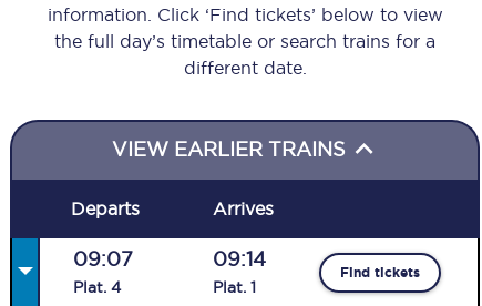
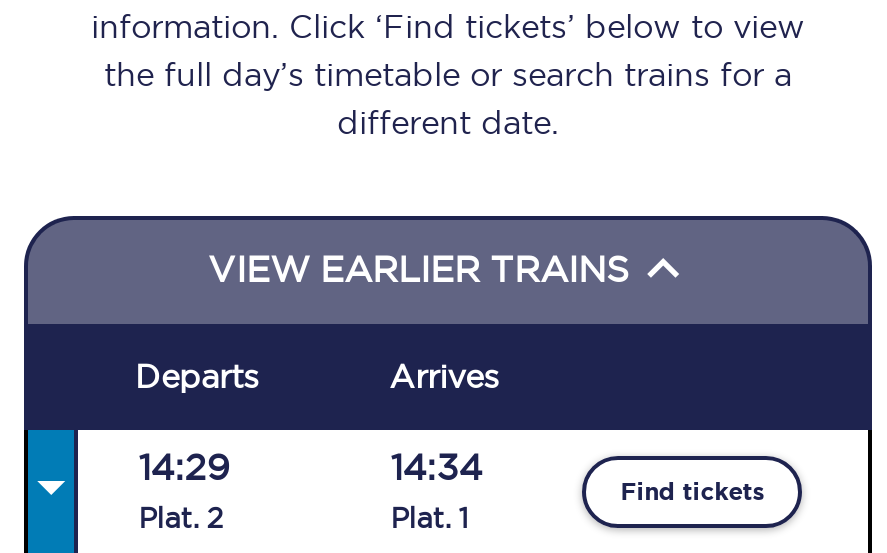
[73,248,133,269] 09:07 -> [138,448,230,486] 14:29
[213,248,266,269] 09:14 -> [390,448,482,486] 14:34
[73,278,121,296] Plat. 4 -> [138,502,222,534] Plat. 2

